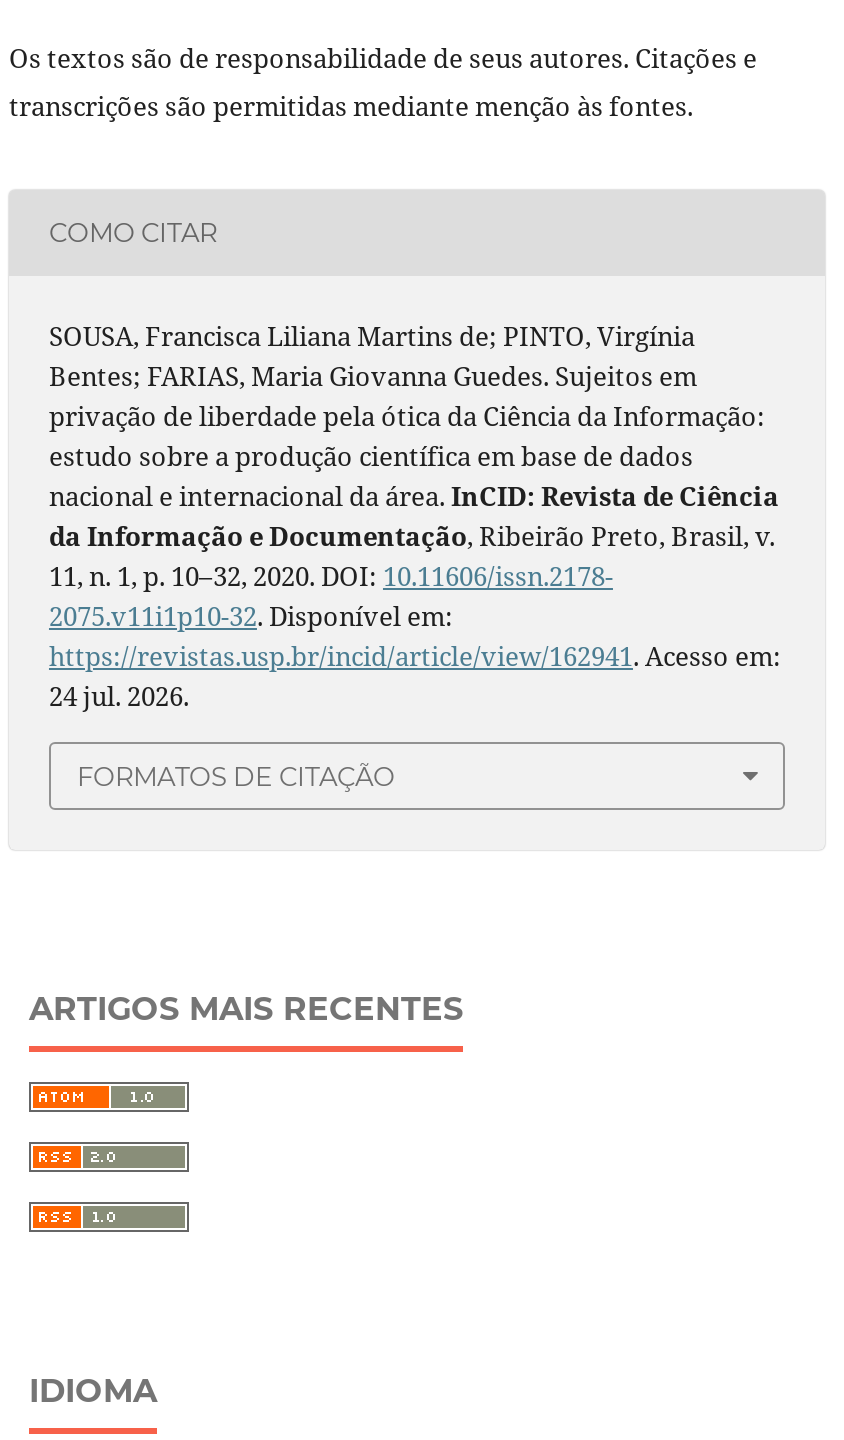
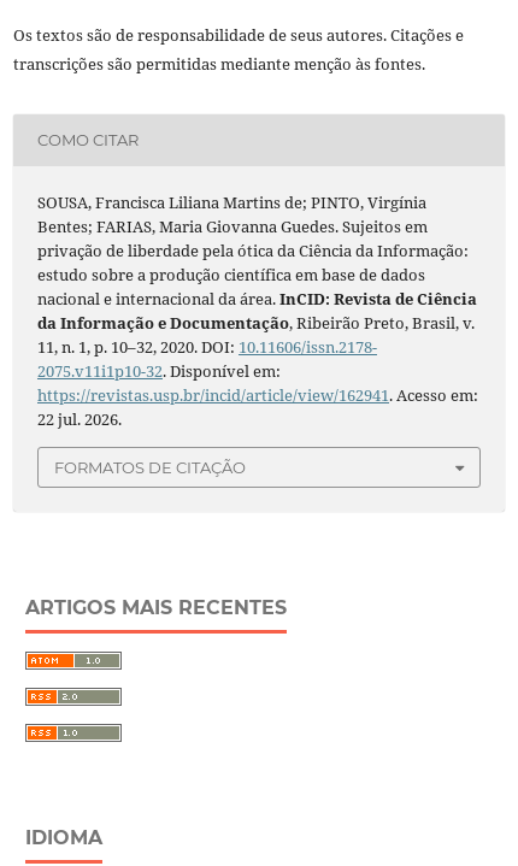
[49,677,189,713] 24 jul. 2026. -> [37,408,122,430] 22 jul. 2026.

